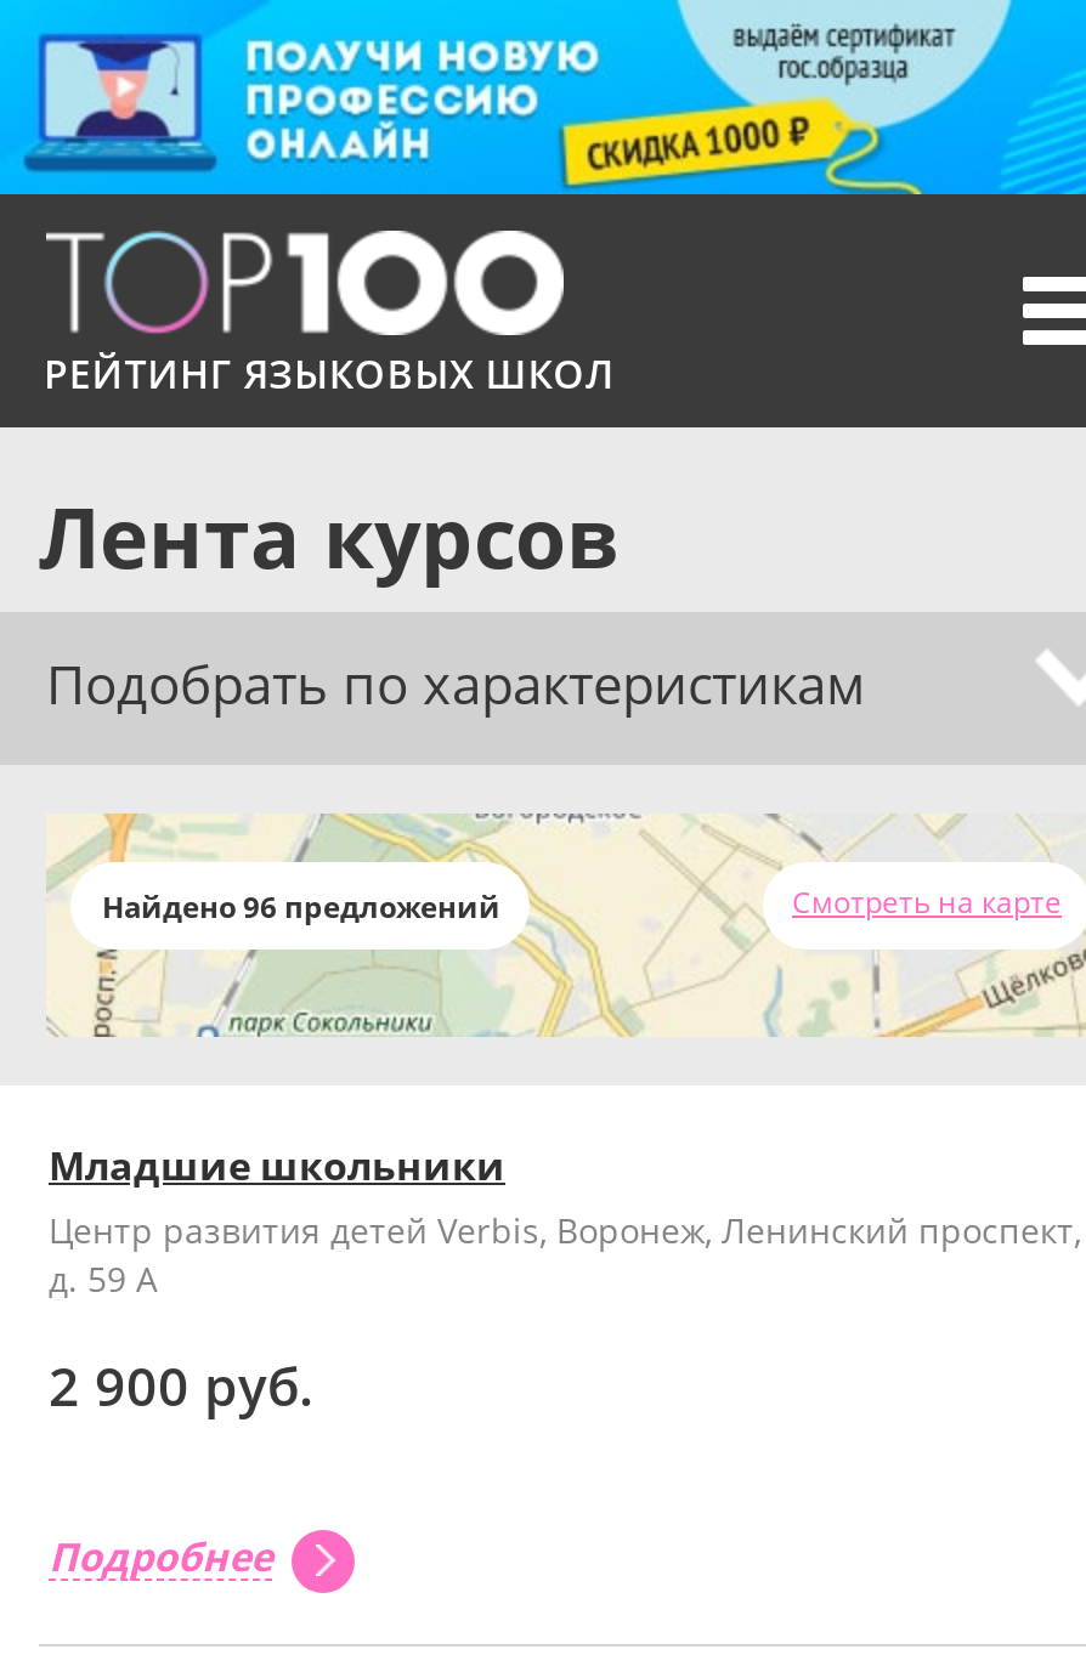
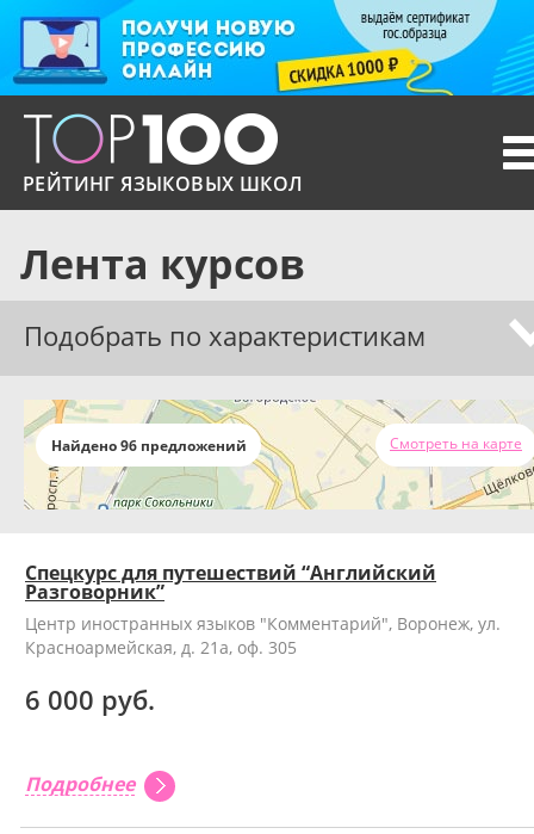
[49,1139,1081,1302] Младшие школьники | Центр развития детей Verbis, Воронеж, Ленинский проспект, | д. 59 А -> [25,560,501,659] Спецкурс для путешествий “Английский | Разговорник” | Центр иностранных языков "Комментарий", Воронеж, ул. | Красноармейская, д. 21а, оф. 305
[49,1348,313,1421] 2 900 руб. -> [25,681,155,717] 6 000 руб.

